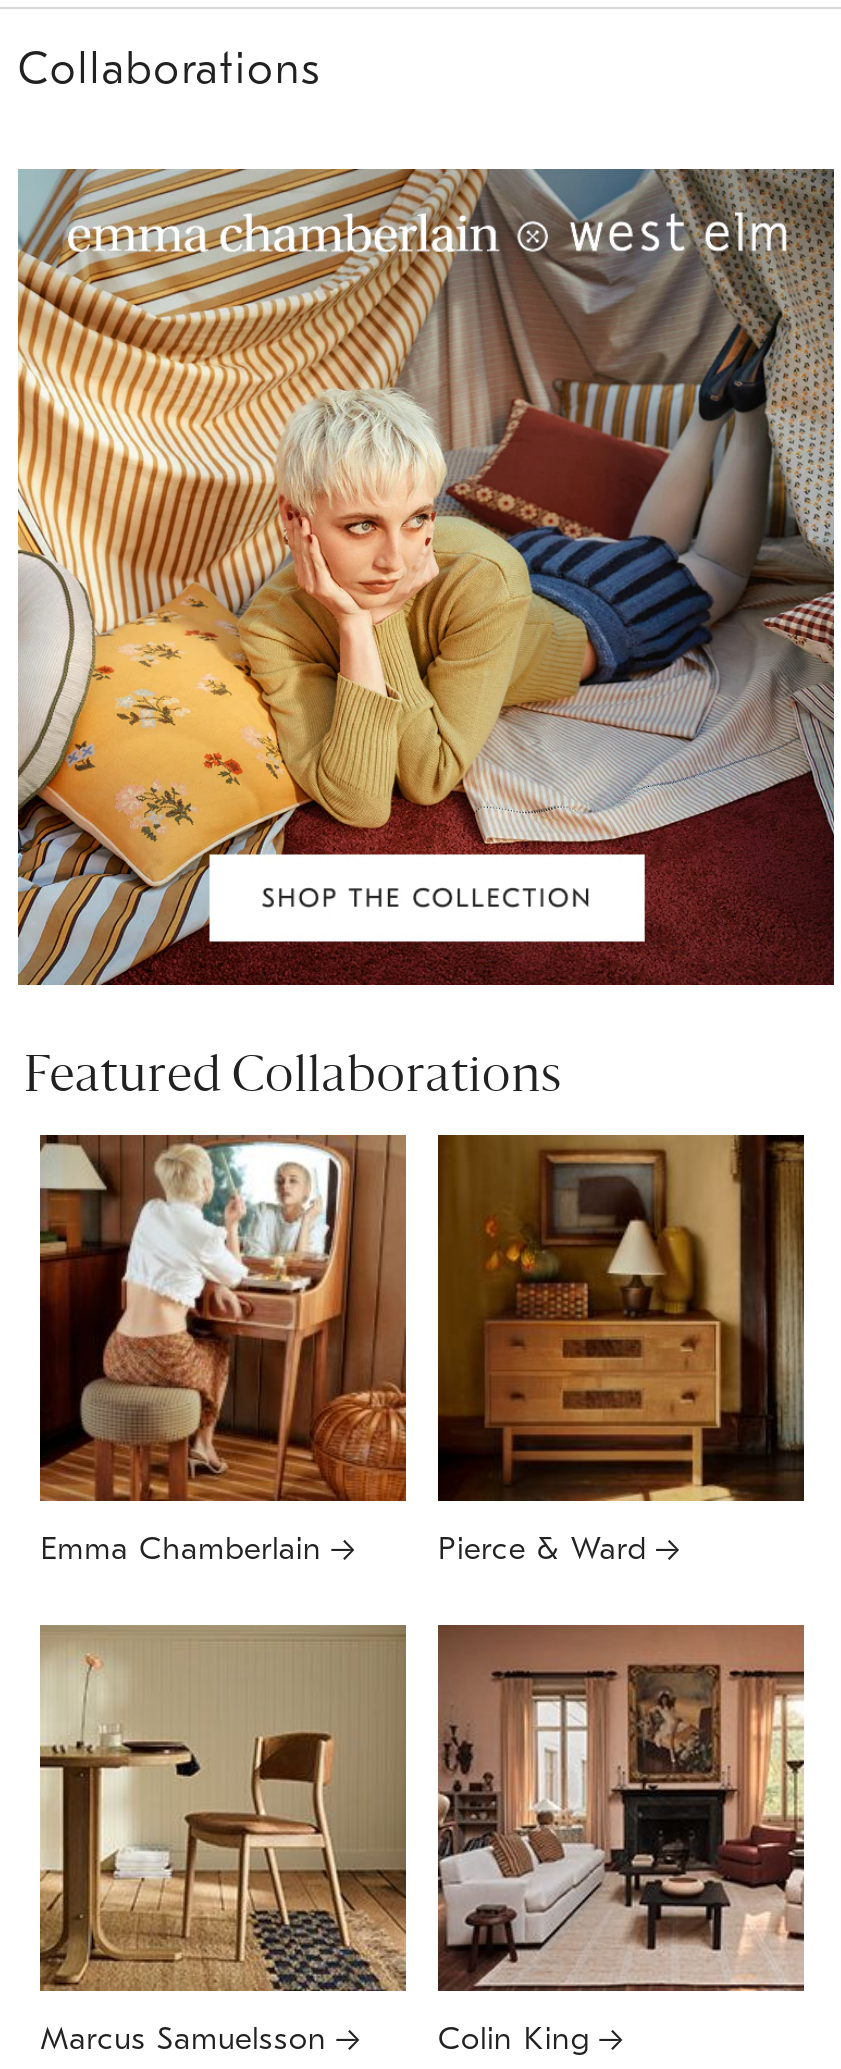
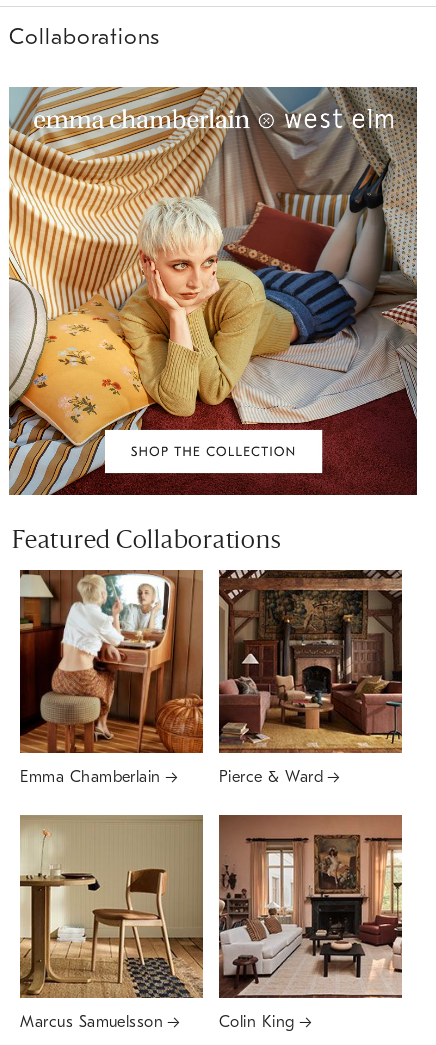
[438,1133,806,1503] [image] -> [218,569,403,754] [image]

